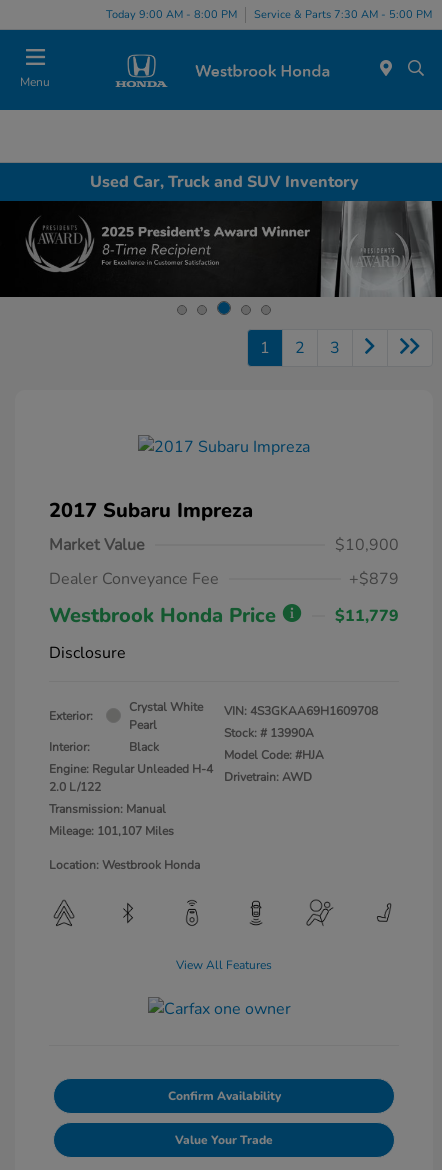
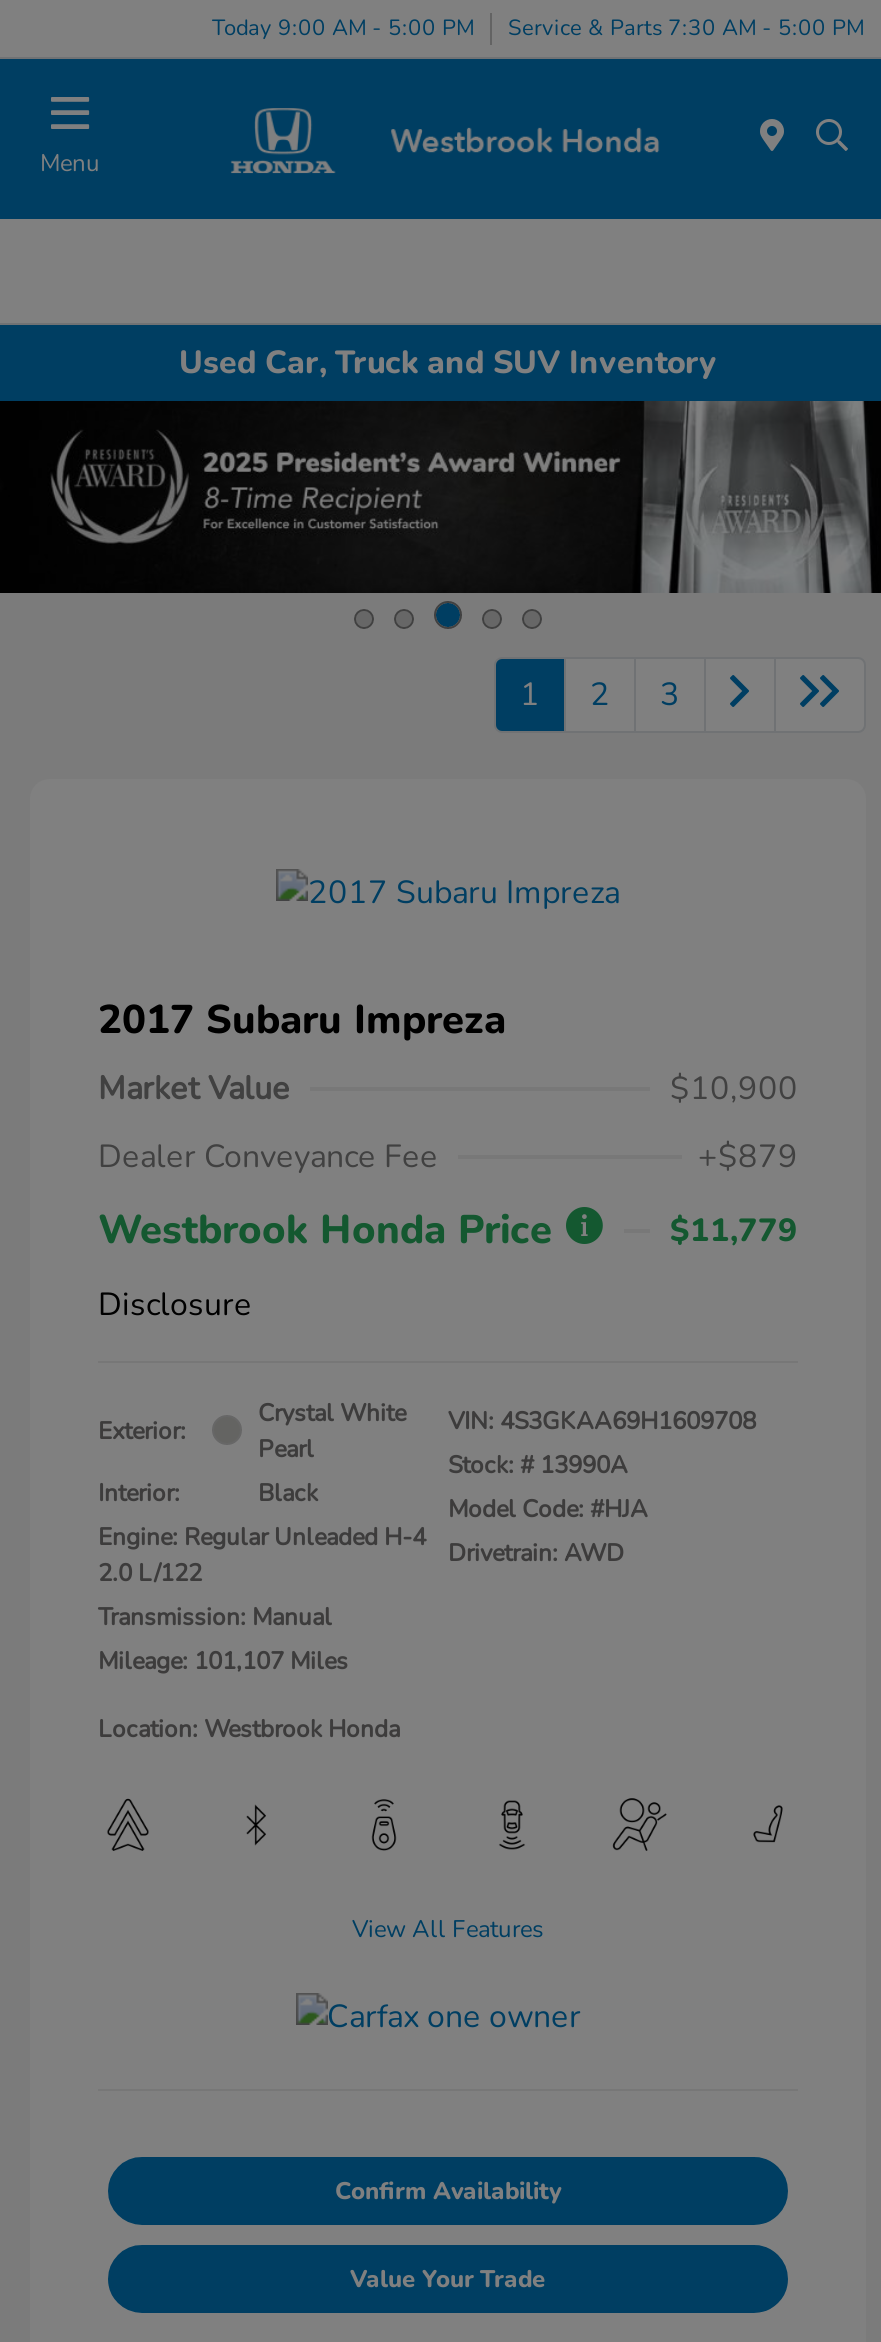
[106,6,432,21] Today 9:00 AM - 8:00 PM Service & Parts 7:30 AM - 5:00 PM -> [212,12,864,42] Today 9:00 AM - 5:00 PM Service & Parts 7:30 AM - 5:00 PM

